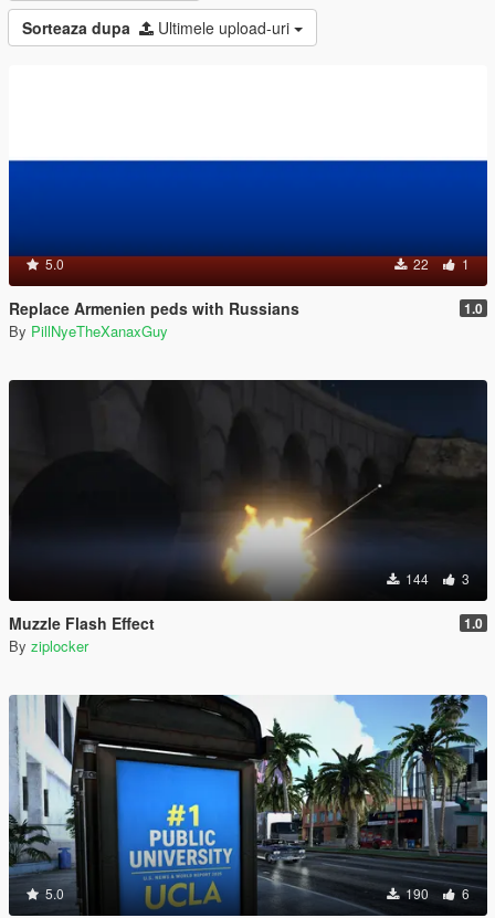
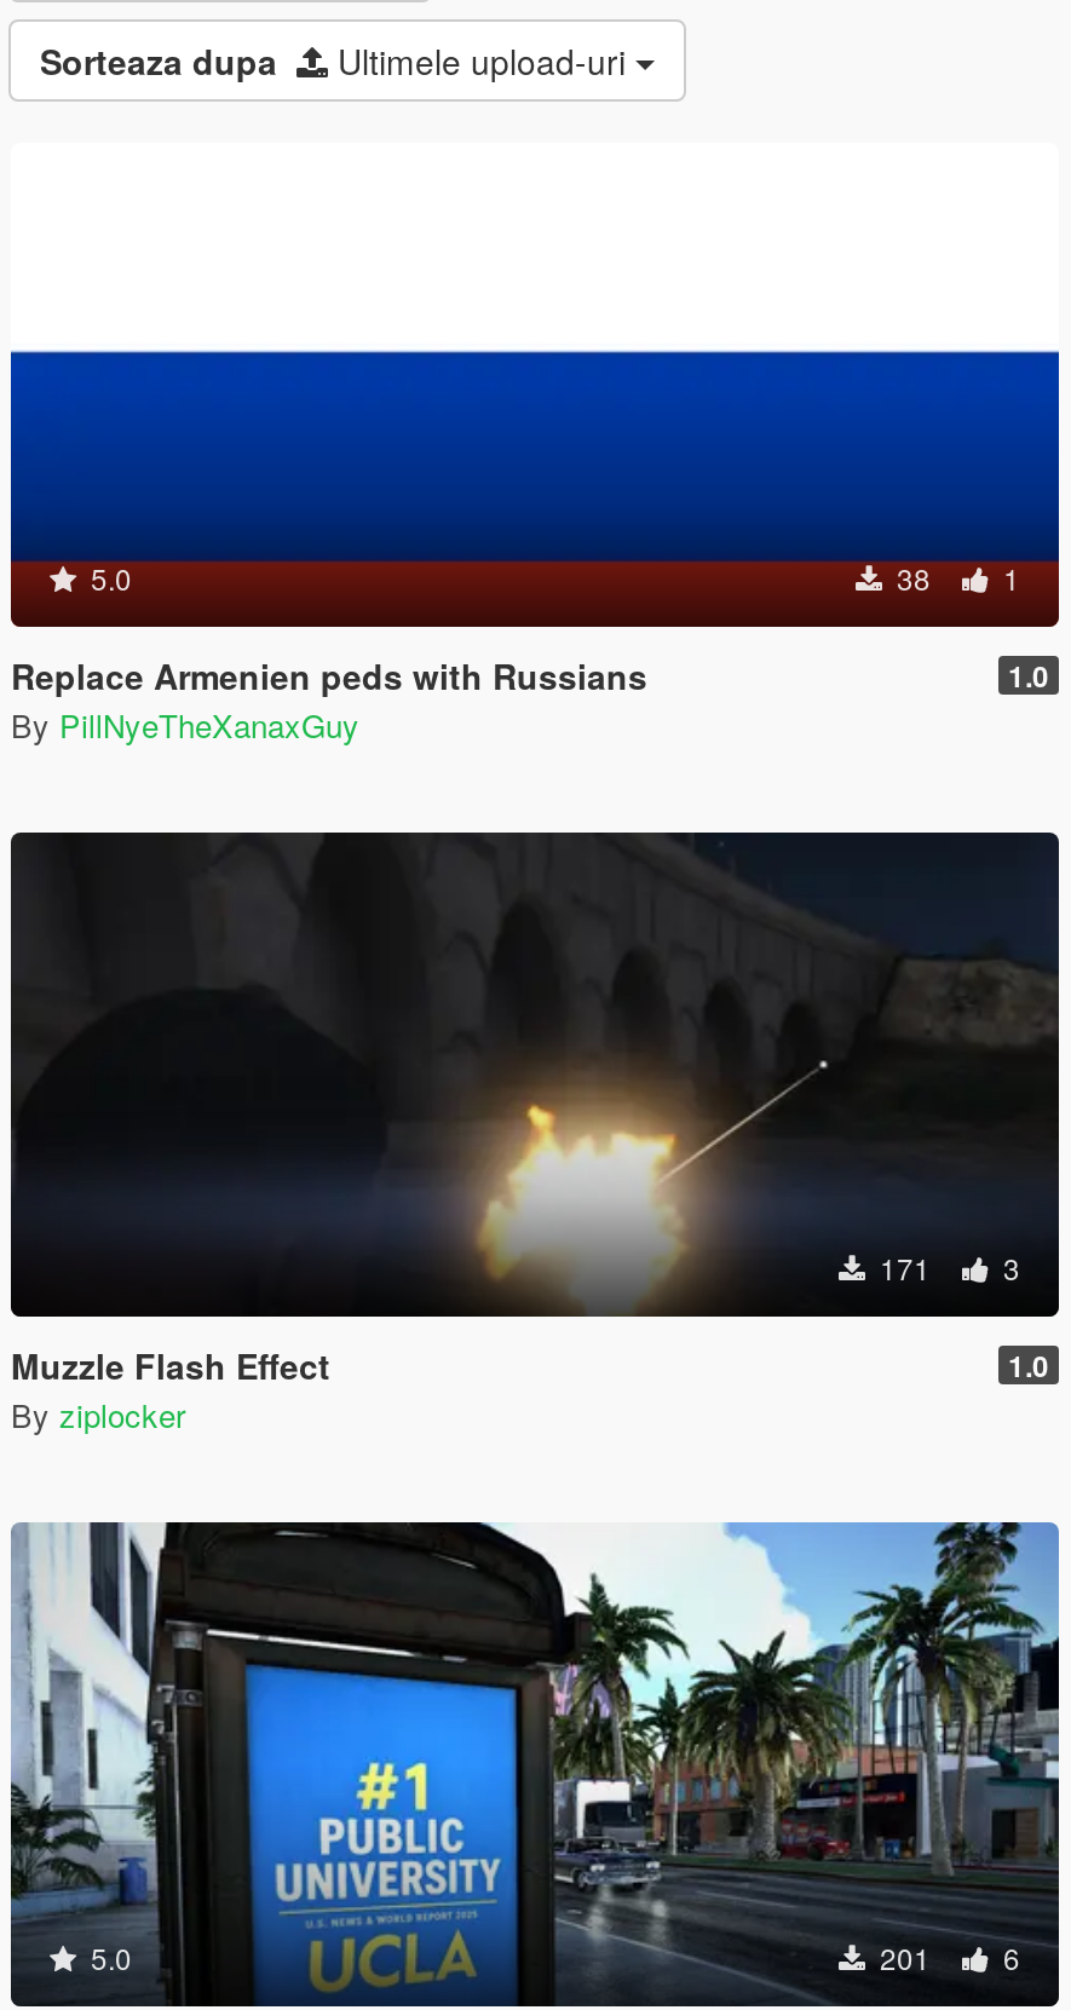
[410,254,470,273] 22 1 -> [889,557,1020,598] 38 1
[402,569,470,588] 144 3 -> [873,1246,1020,1288] 171 3
[402,884,470,903] 190 6 -> [873,1936,1020,1977] 201 6

